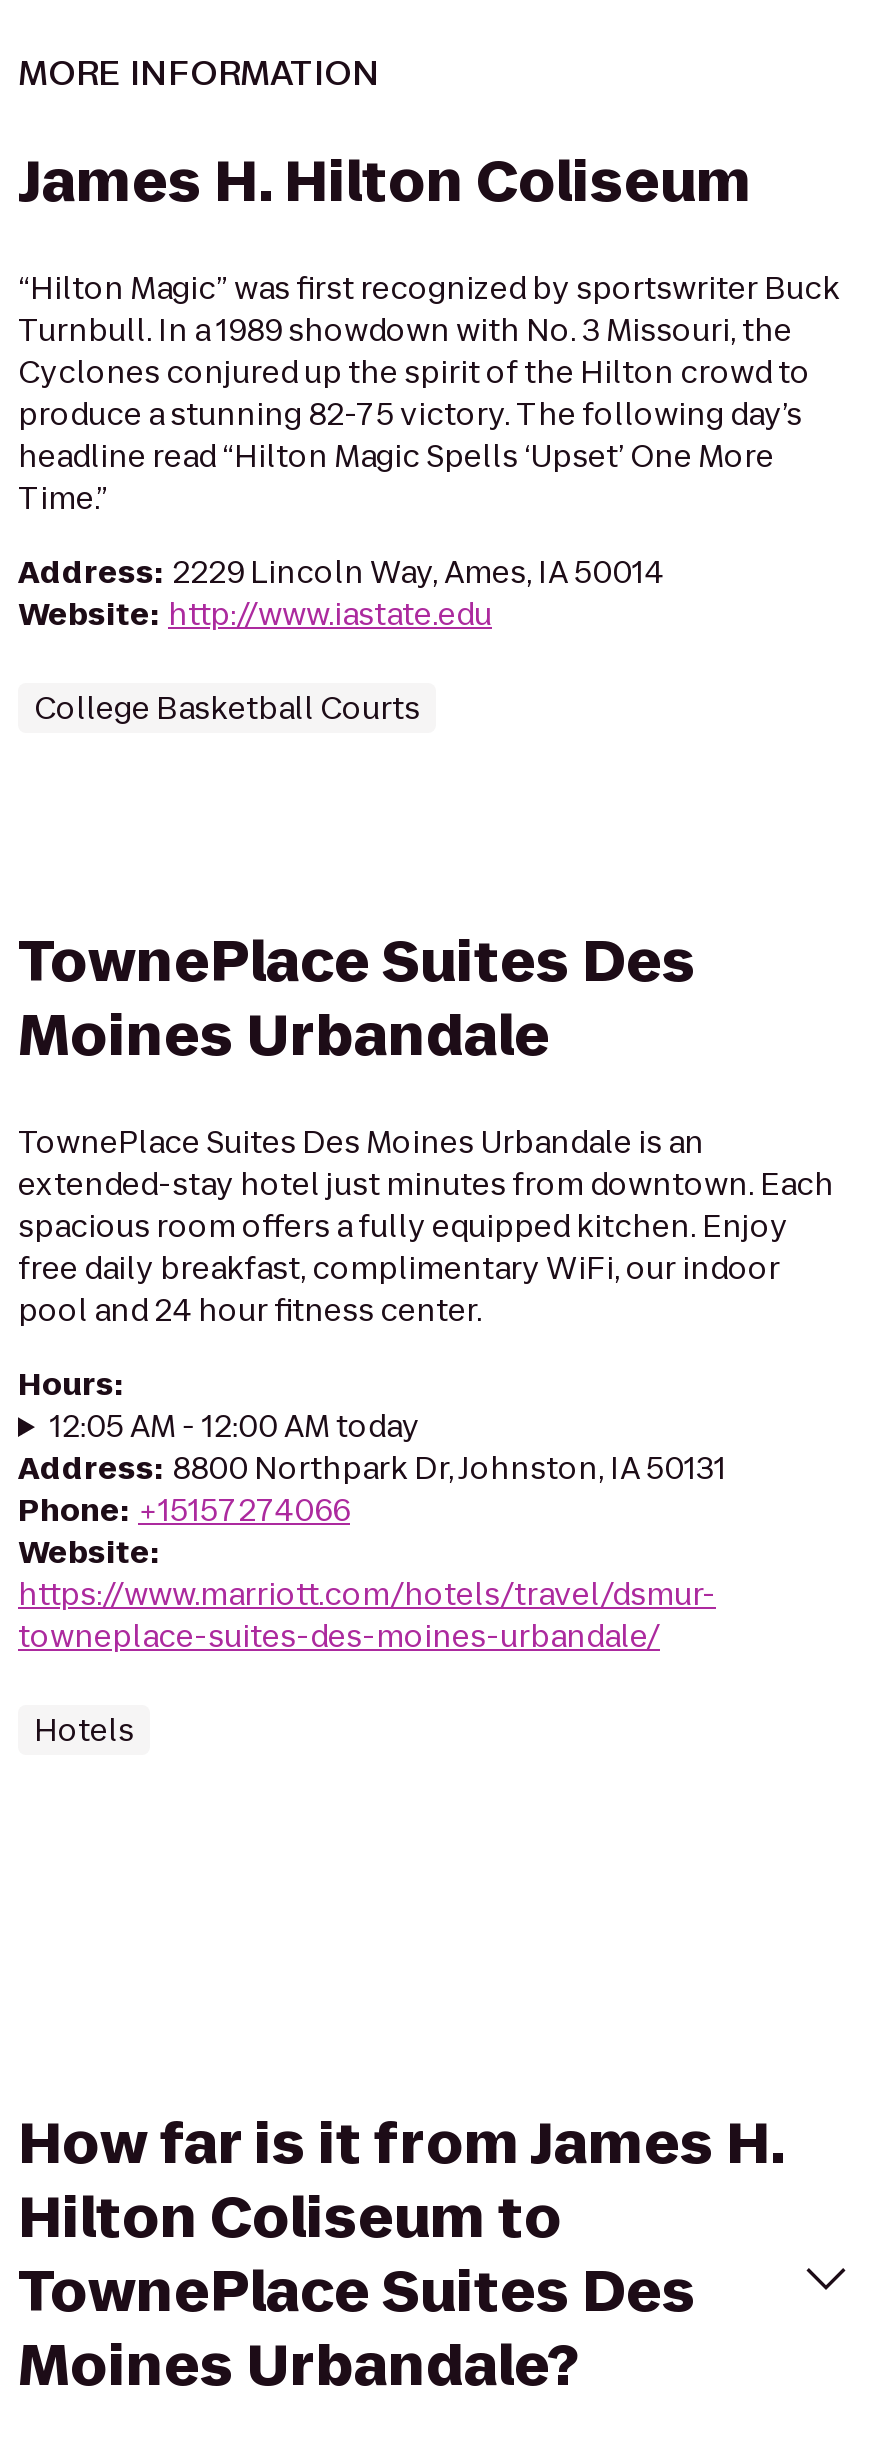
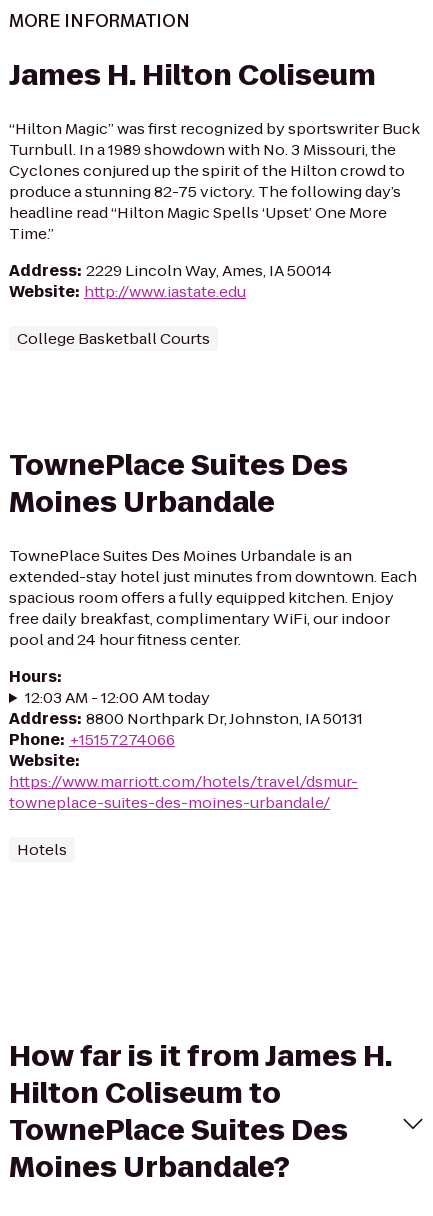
[50,1405,420,1447] 12:05 AM - 12:00 AM today -> [25,687,210,708] 12:03 AM - 12:00 AM today

